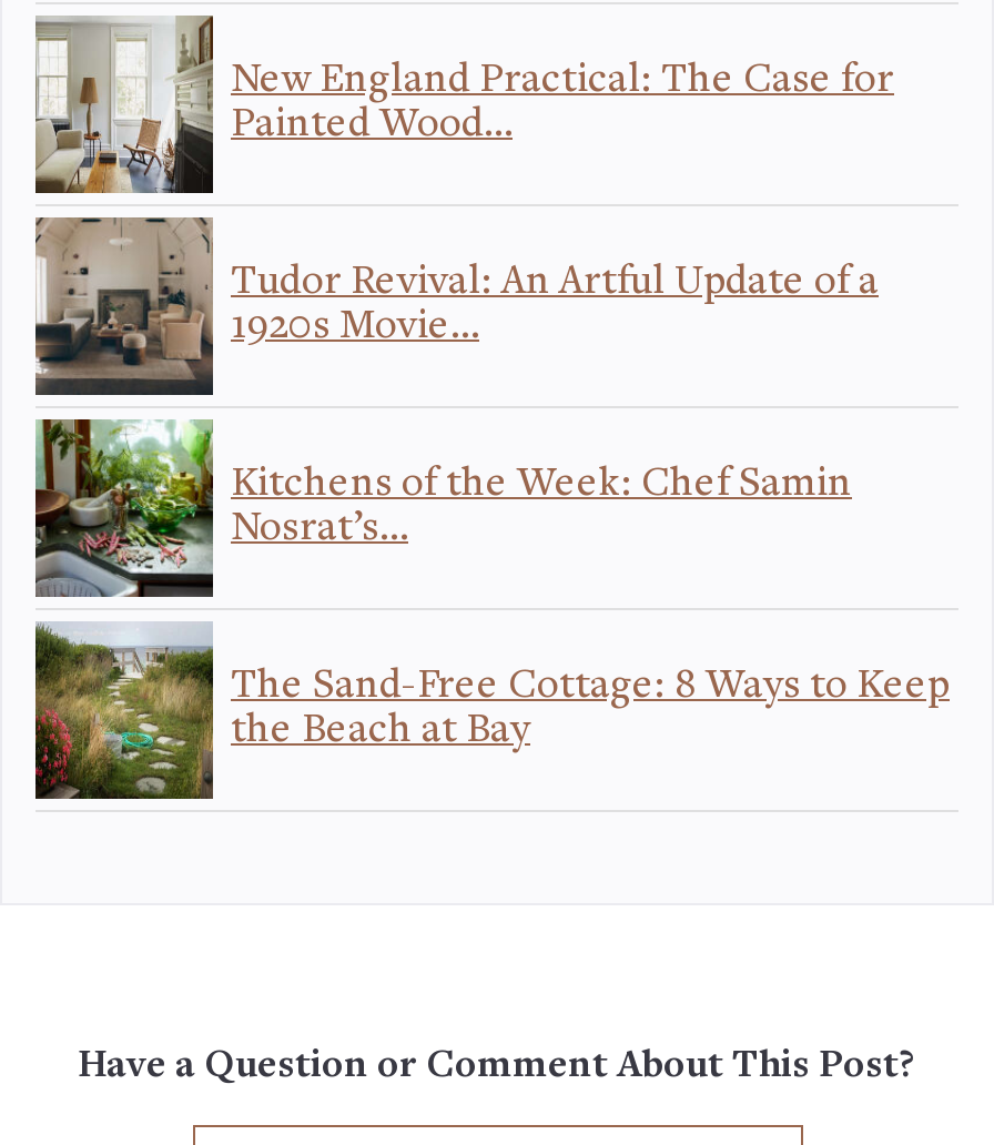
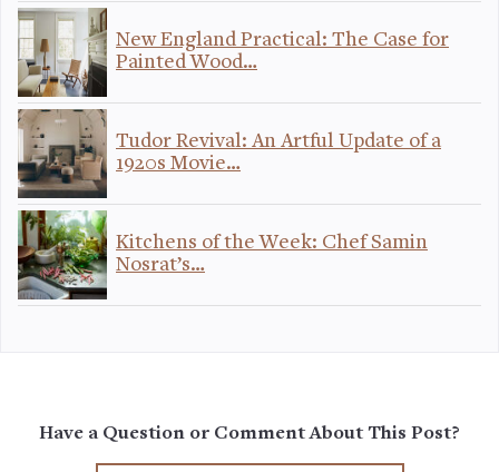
[33,621,950,801] [image] | The Sand-Free Cottage: 8 Ways to Keep | the Beach at Bay -> none

